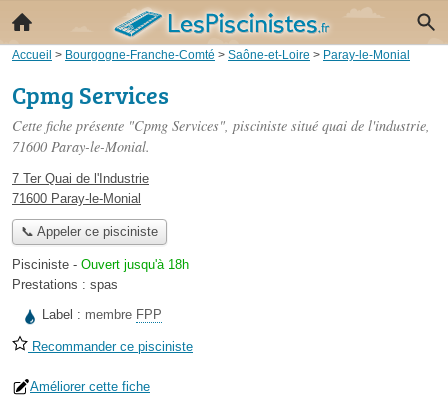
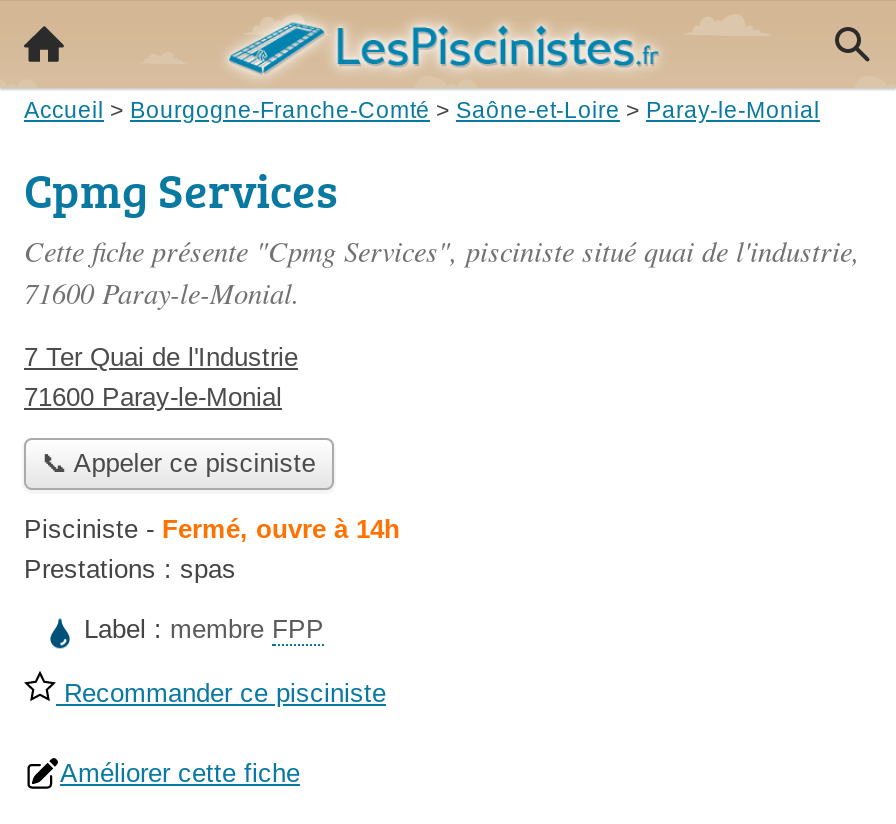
[12,257,189,272] Pisciniste - Ouvert jusqu'à 18h -> [24,515,400,545] Pisciniste - Fermé, ouvre à 14h

